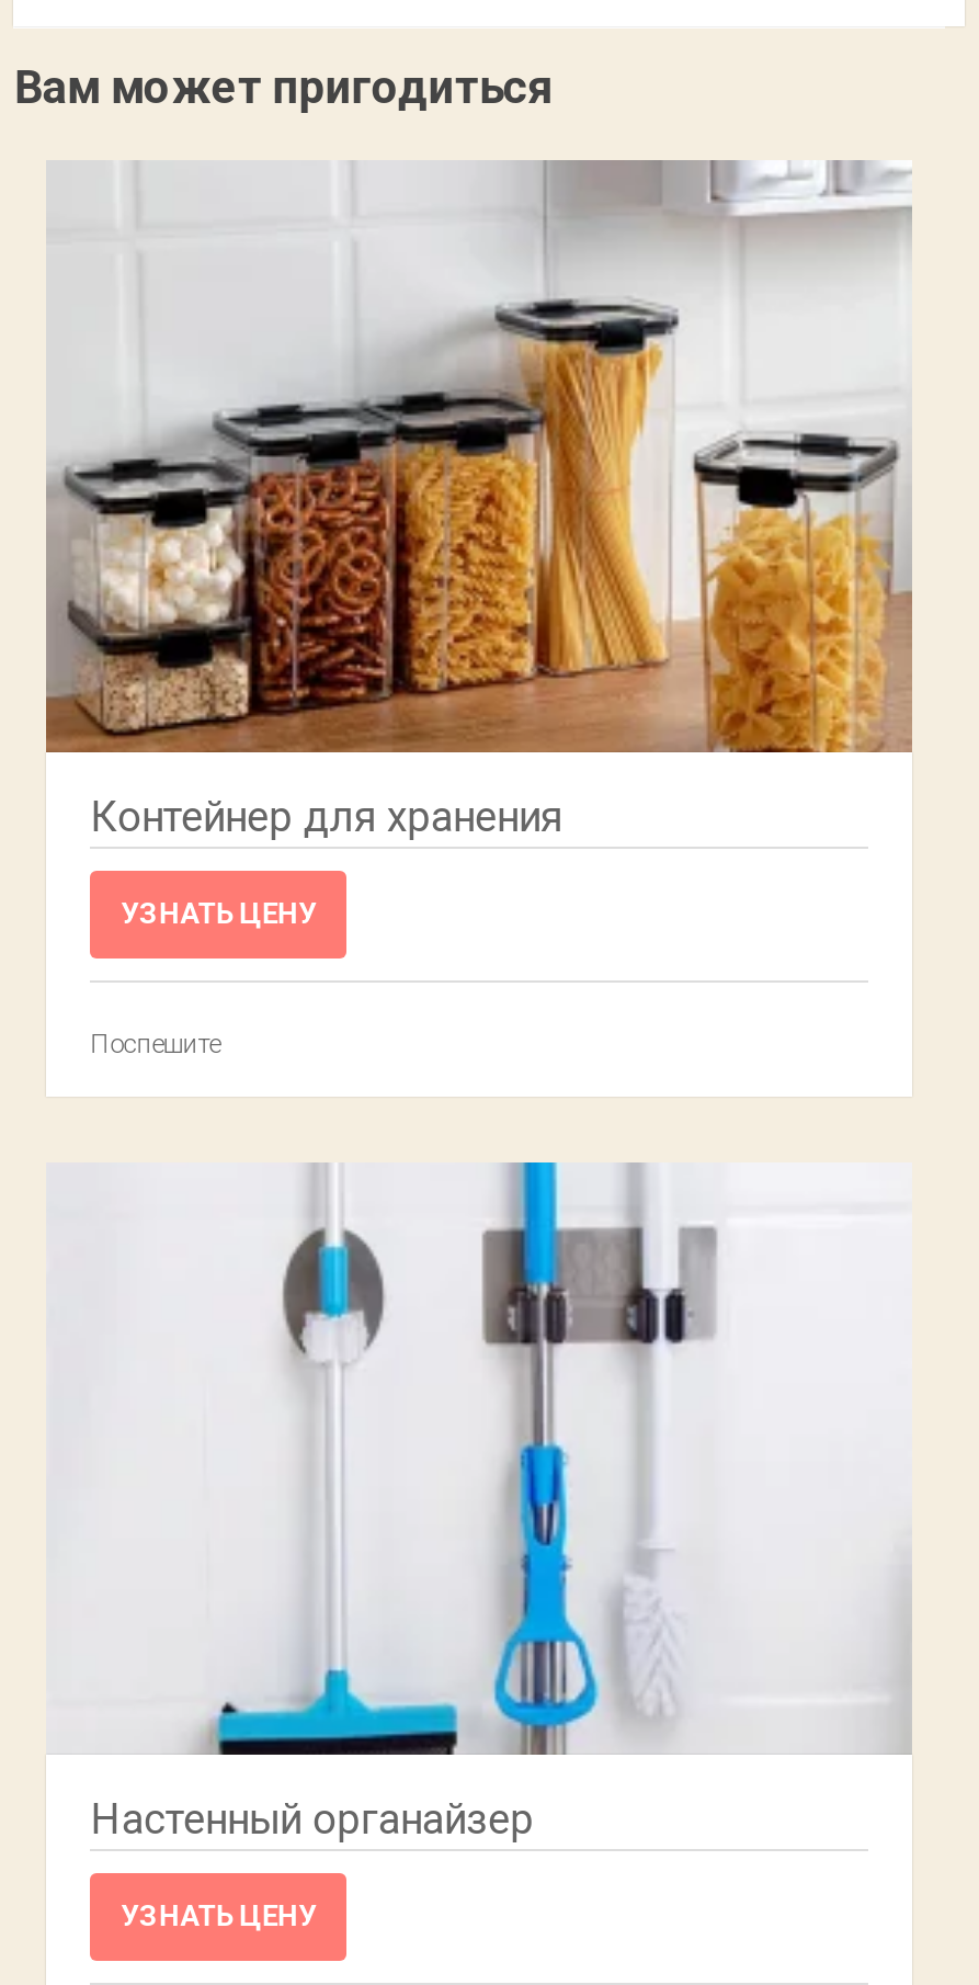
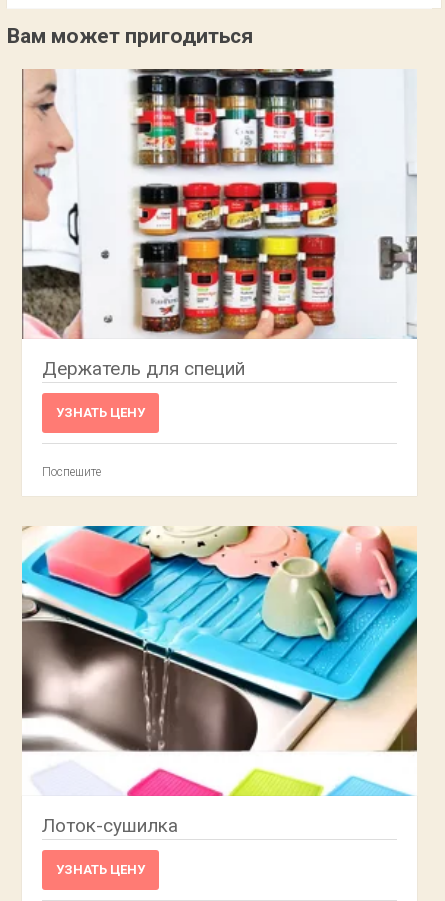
[46,160,914,842] [image] | Контейнер для хранения -> [21,68,417,380] [image] | Держатель для специй
[46,1160,912,1845] [image] | Настенный органайзер -> [21,525,418,837] [image] | Лоток-сушилка

